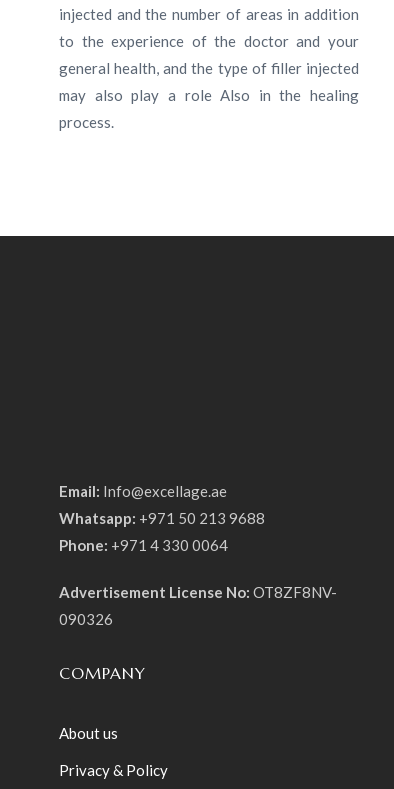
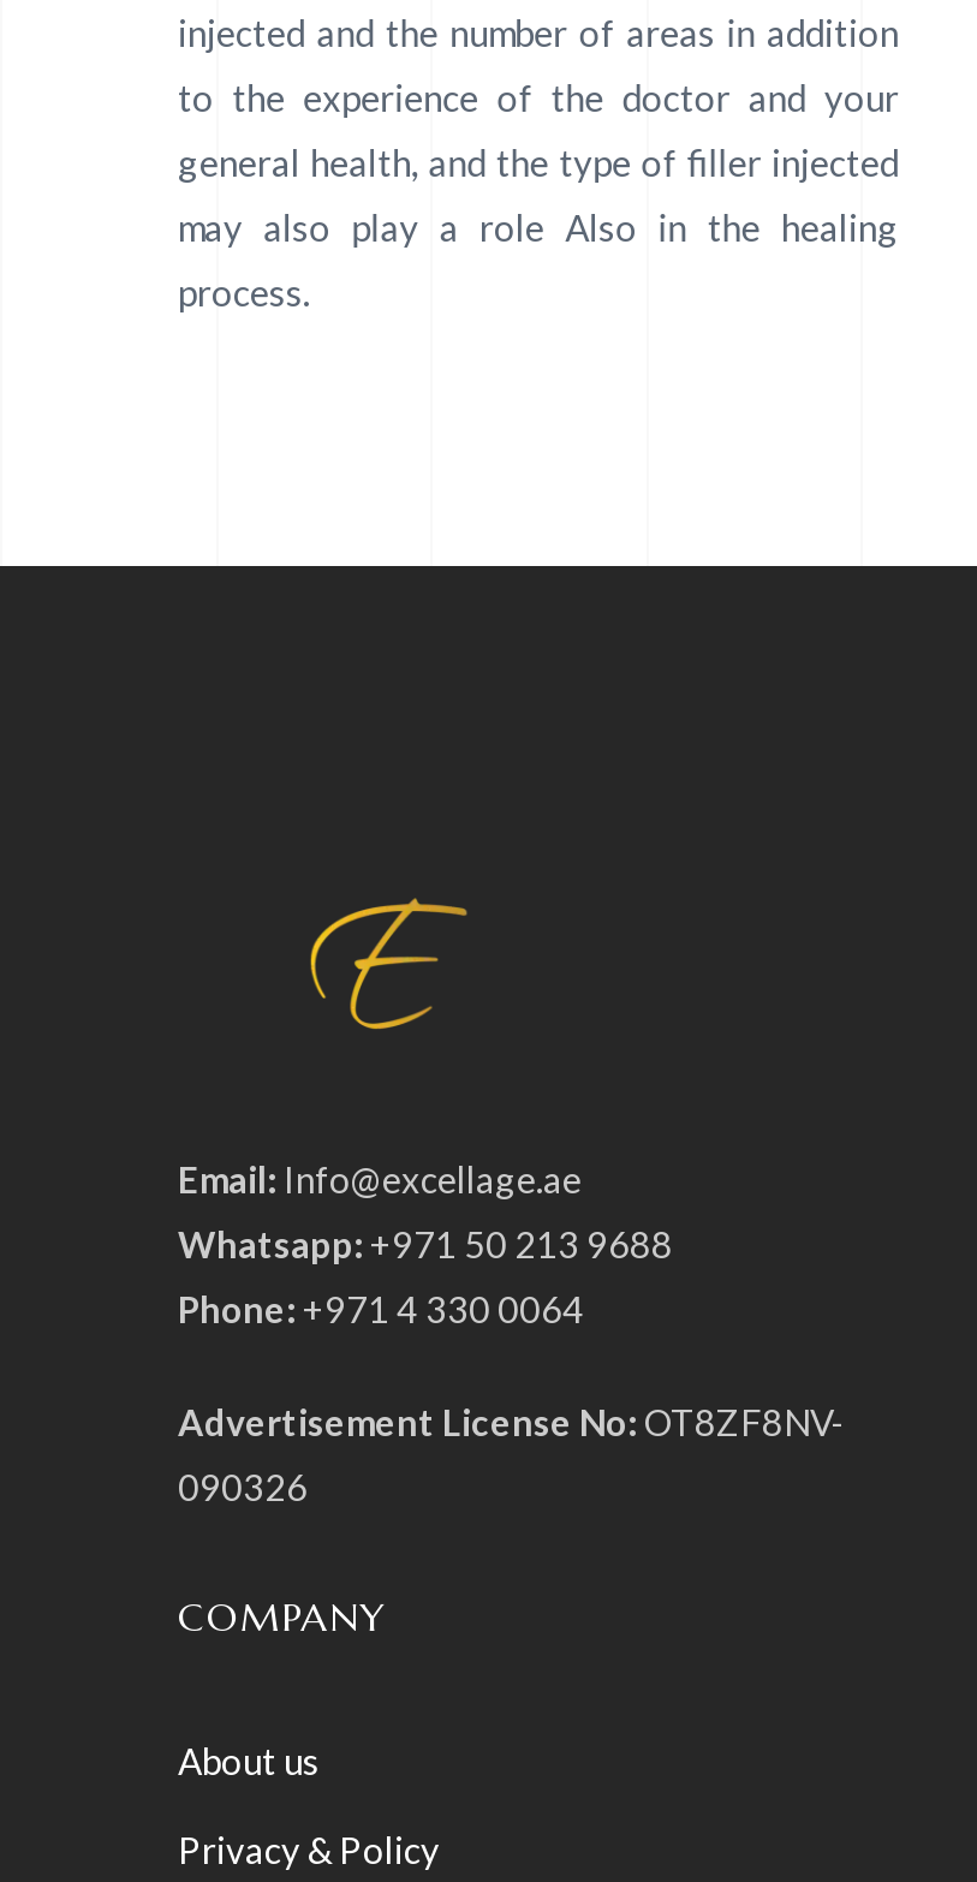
none -> [308,898,469,1032] [image]

